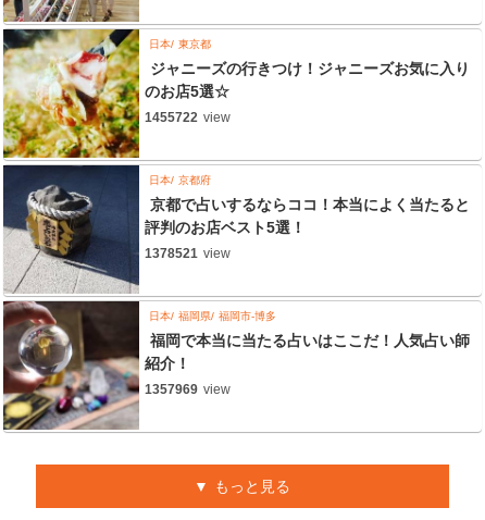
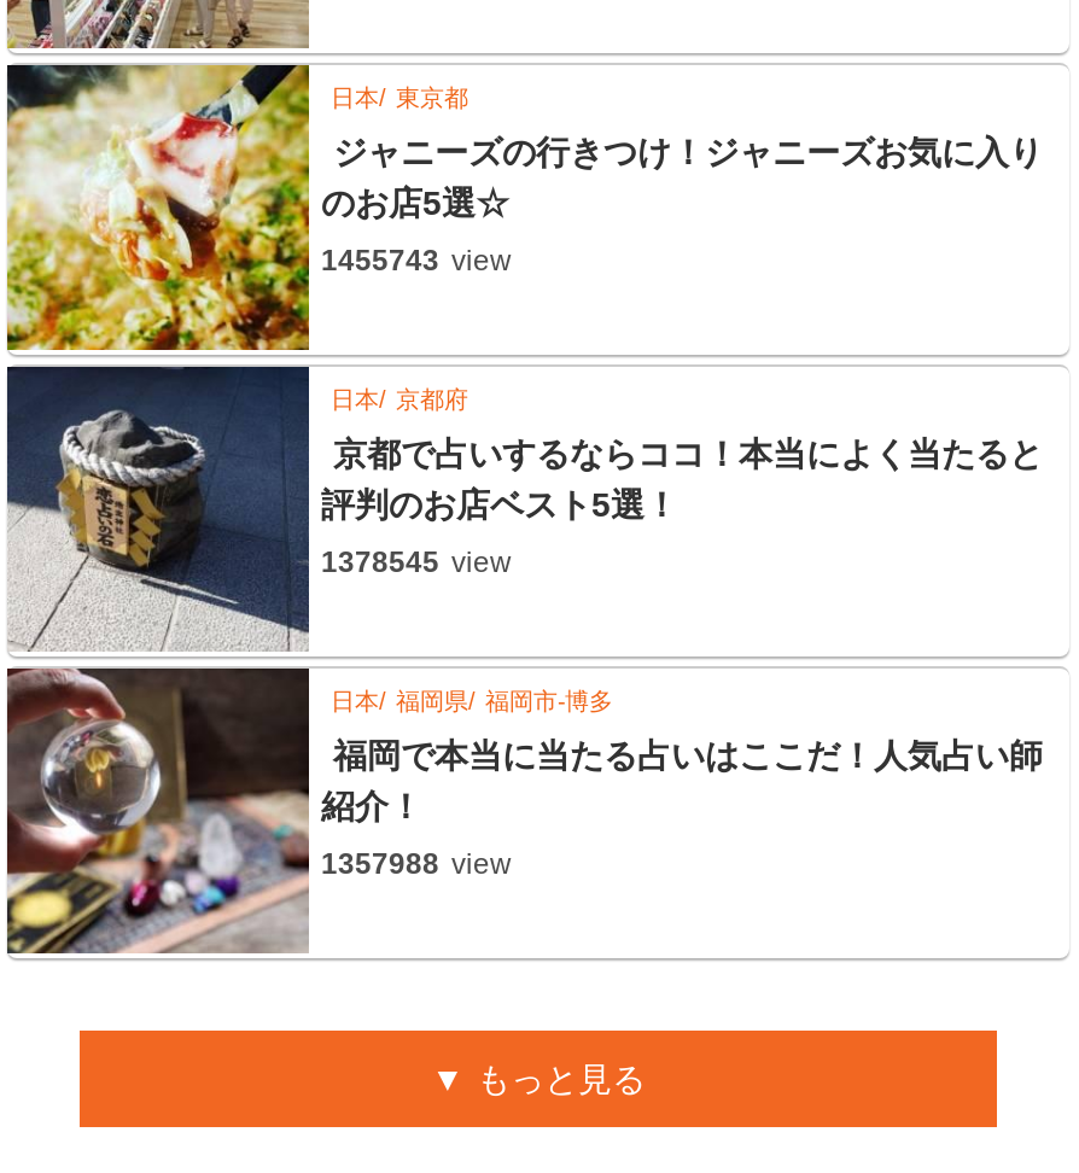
[145,110,231,125] 1455722 view -> [321,244,512,278] 1455743 view
[145,246,231,261] 1378521 view -> [321,545,512,579] 1378545 view
[145,382,231,397] 1357969 view -> [321,847,512,881] 1357988 view

